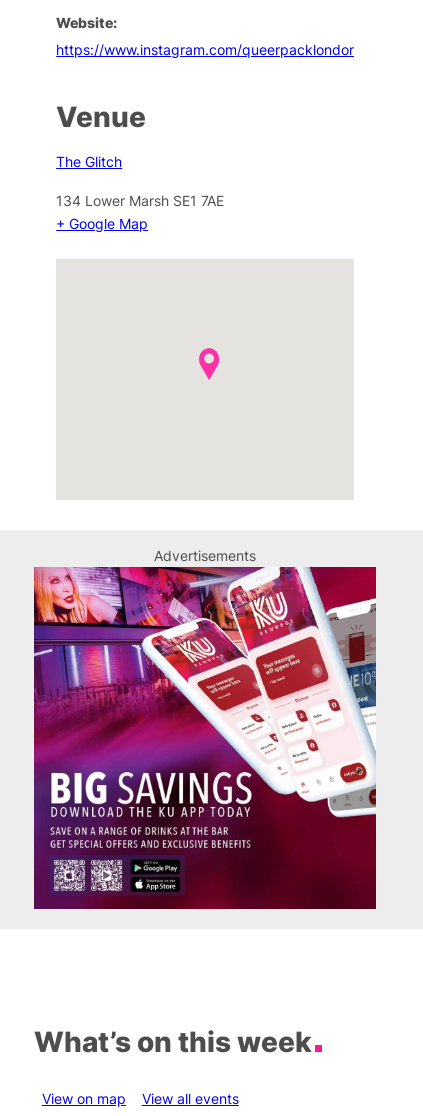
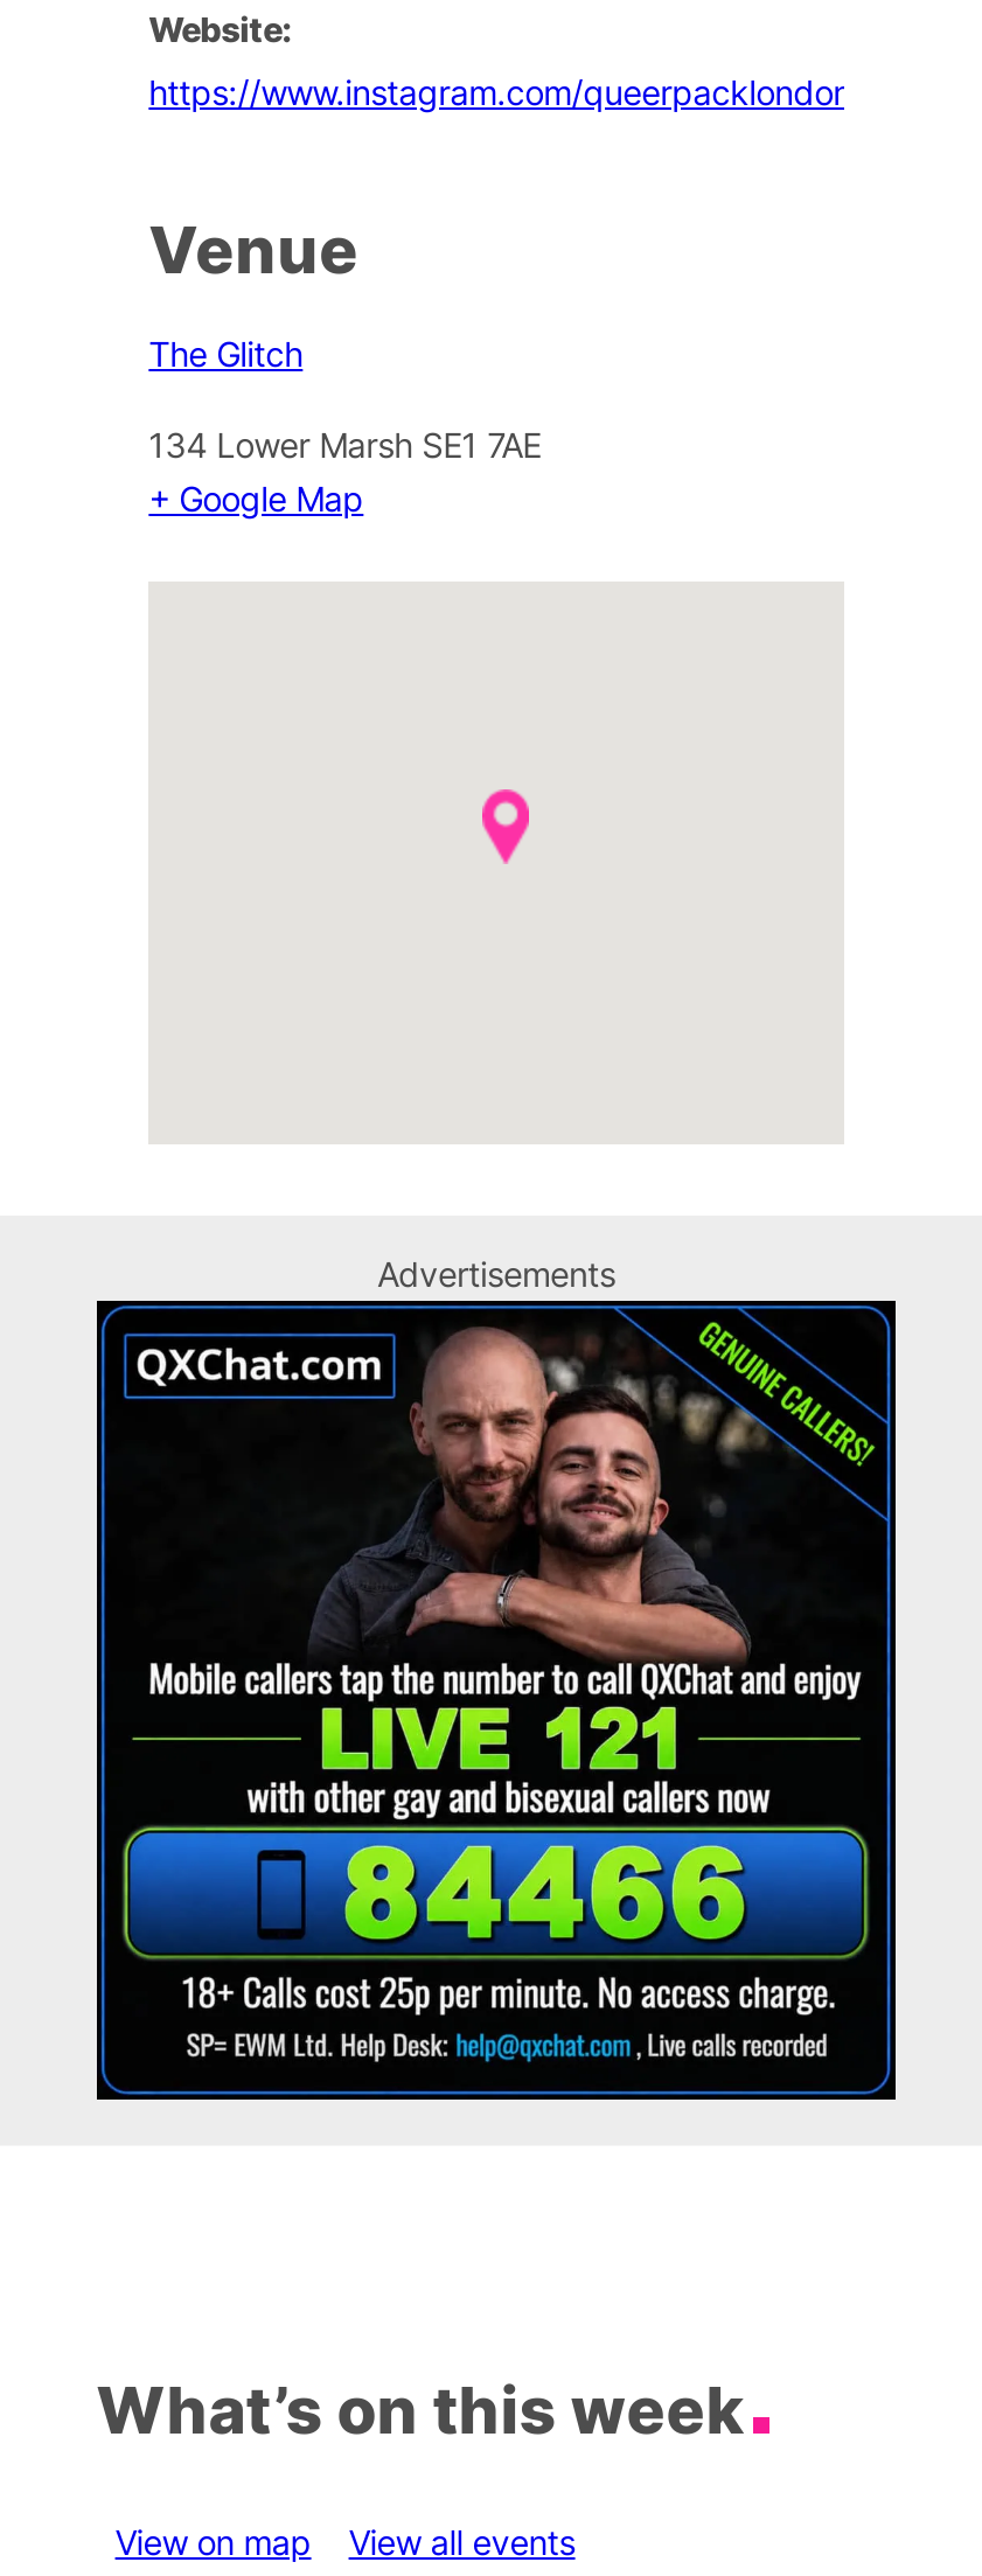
[33,566,377,910] [image] -> [95,1299,898,2102] [image]

